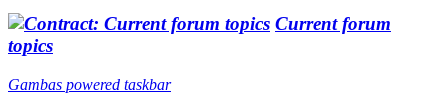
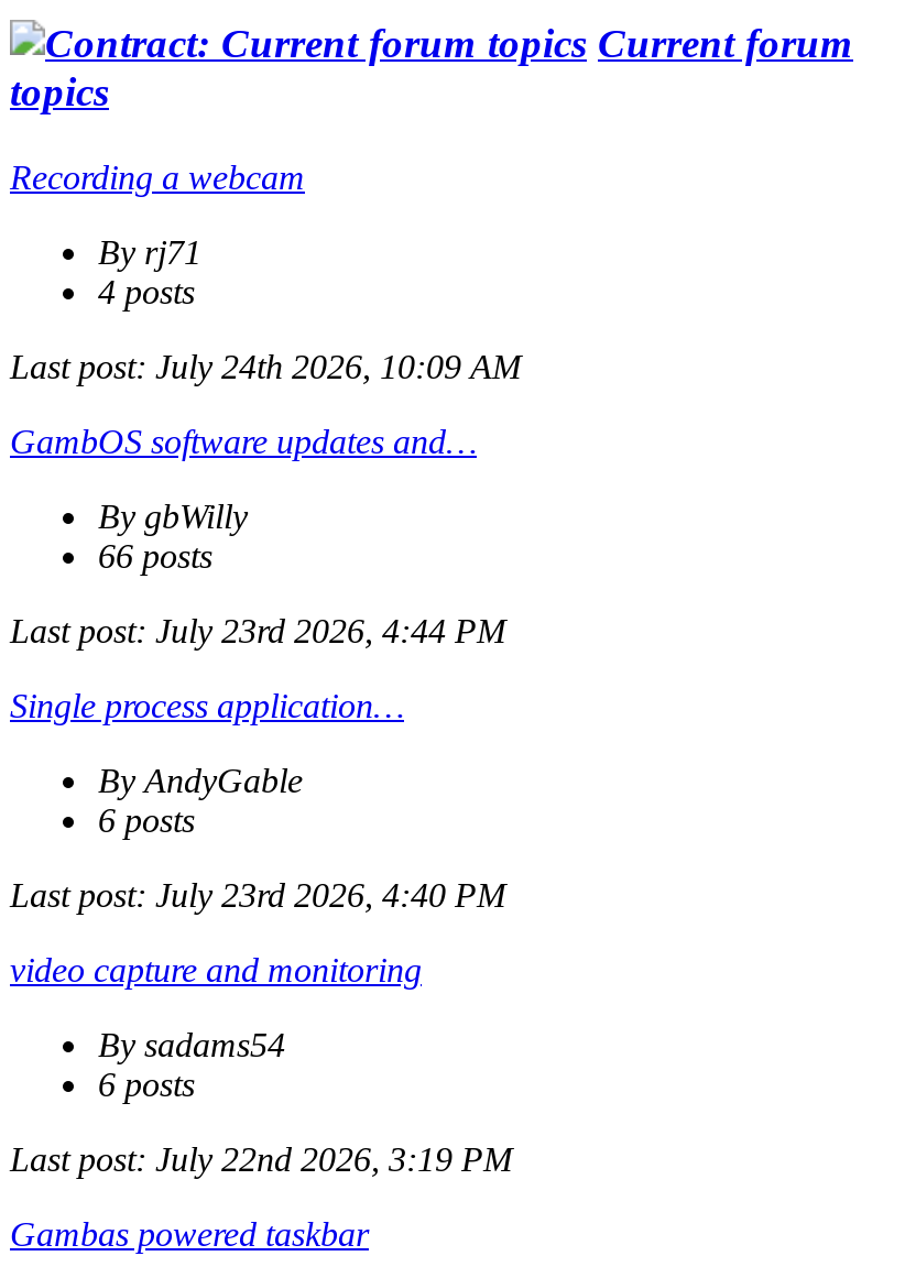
none -> [10,159,521,1178] Recording a webcam | By rj71 | 4 posts | Last post: July 24th 2026, 10:09 AM | GambOS software updates and… | By gbWilly | 66 posts | Last post: July 23rd 2026, 4:44 PM | Single process application… | By AndyGable | 6 posts | Last post: July 23rd 2026, 4:40 PM | video capture and monitoring | By sadams54 | 6 posts | Last post: July 22nd 2026, 3:19 PM

